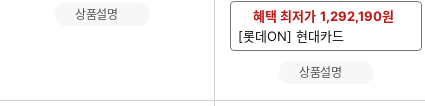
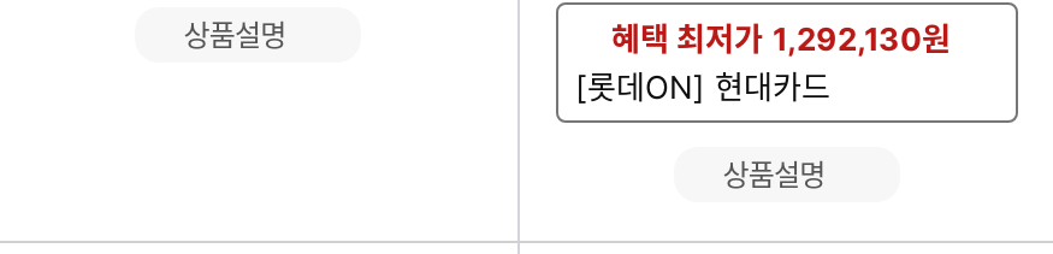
[253,8,394,24] 혜택 최저가 1,292,190원 -> [611,19,951,58] 혜택 최저가 1,292,130원

